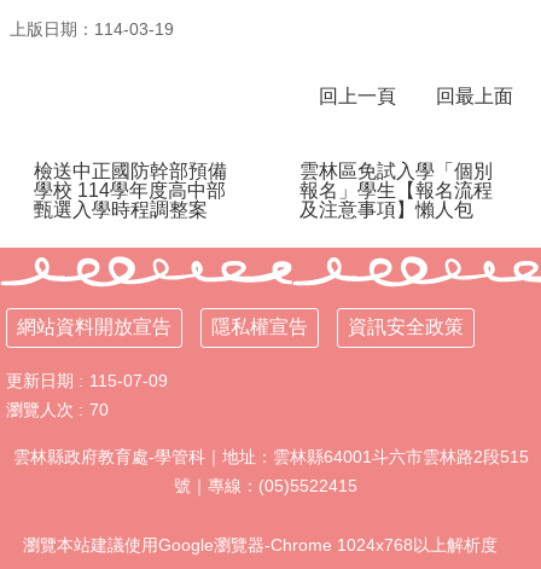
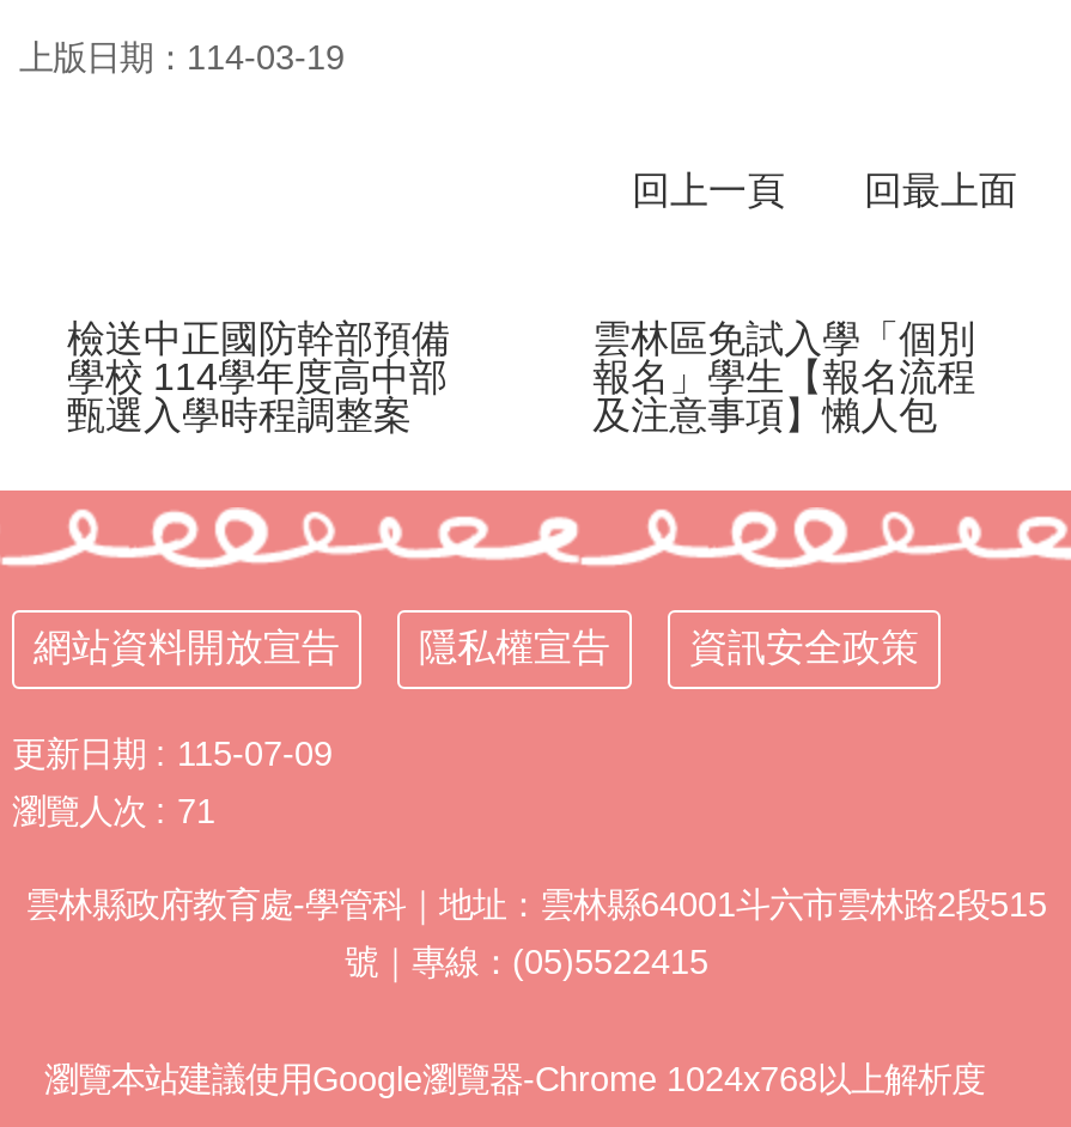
[89,400,109,419] 70 -> [177,792,215,831] 71

